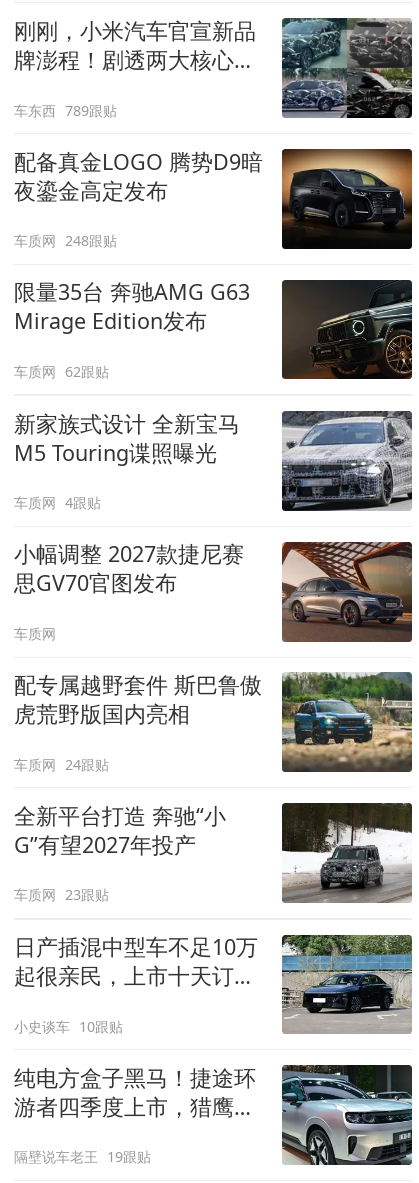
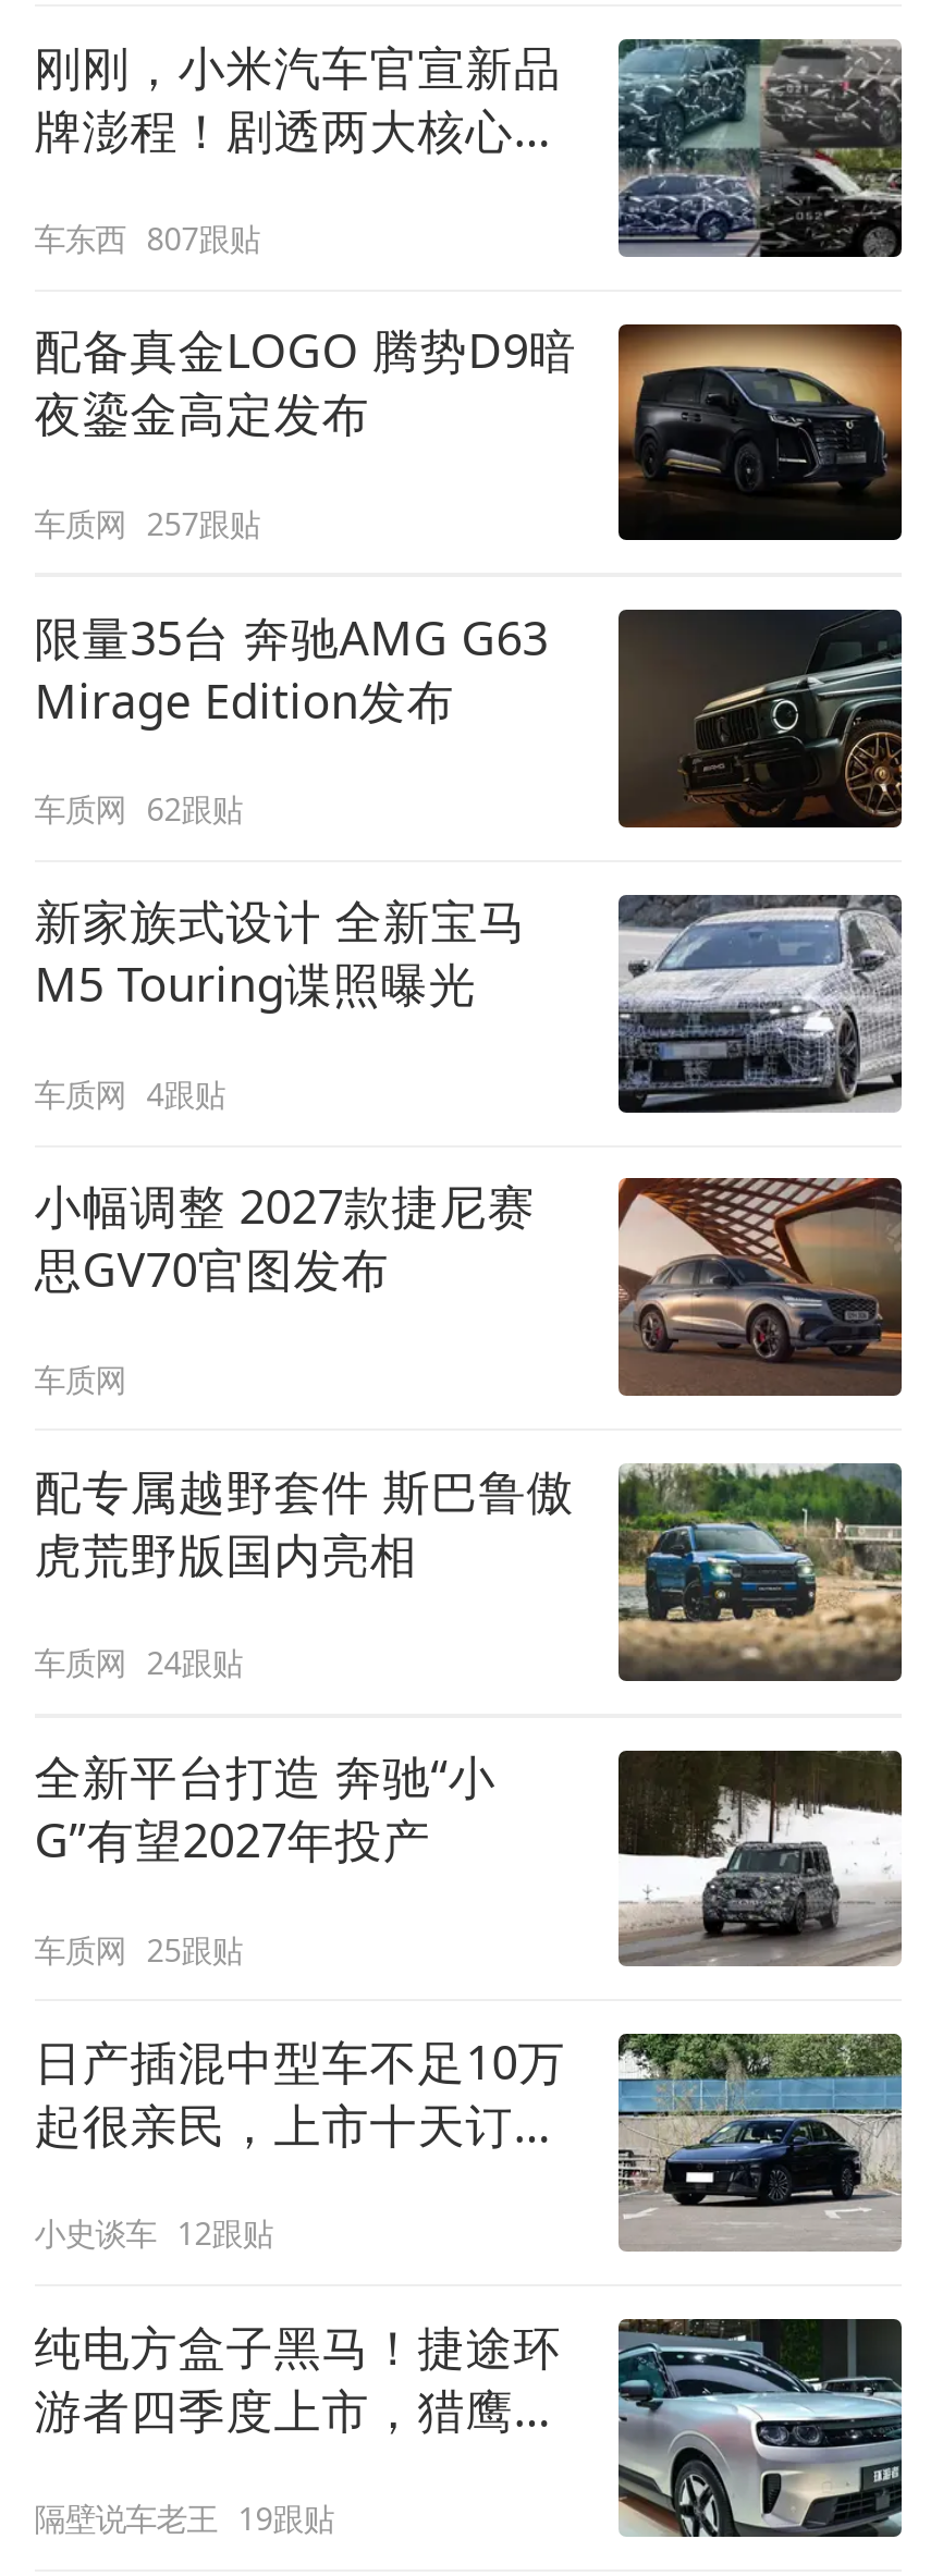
[14,100,117,119] 车东西 789跟贴 -> [34,218,260,259] 车东西 807跟贴
[14,231,117,250] 车质网 248跟贴 -> [34,502,260,544] 车质网 257跟贴
[14,885,109,904] 车质网 23跟贴 -> [34,1929,242,1970] 车质网 25跟贴
[14,1017,123,1036] 小史谈车 10跟贴 -> [34,2213,273,2254] 小史谈车 12跟贴

